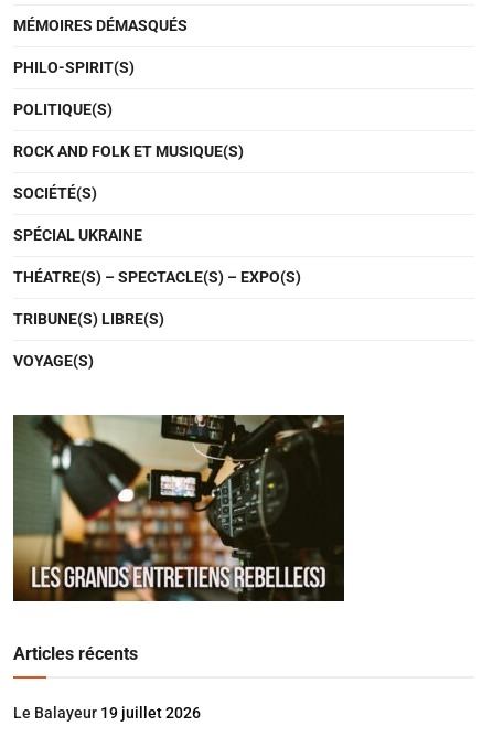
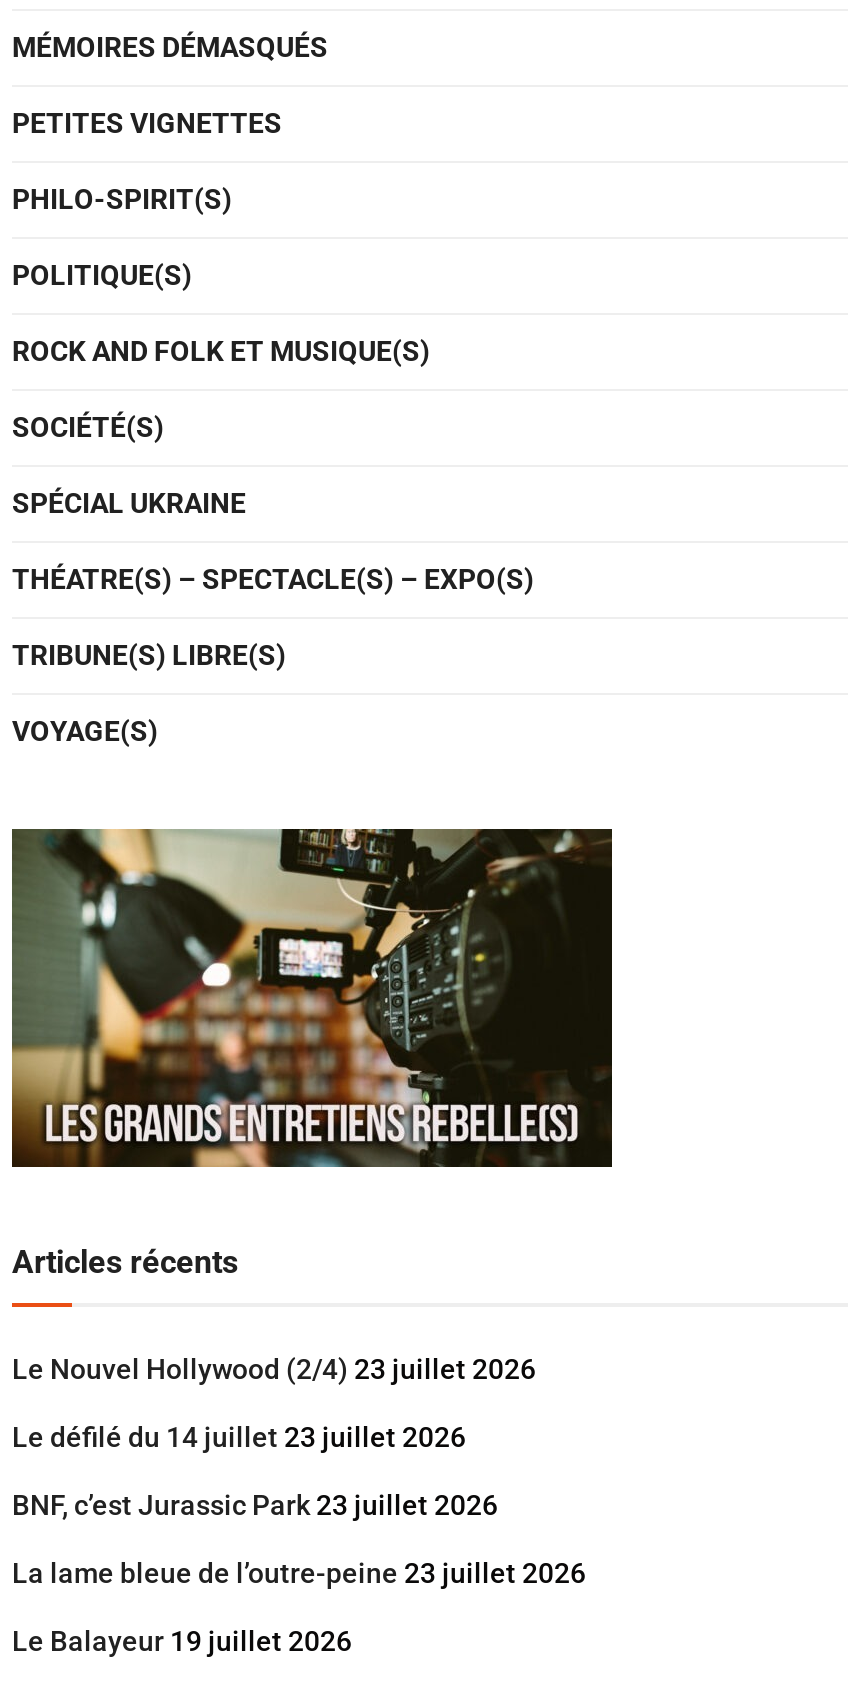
none -> [12,106,282,138] PETITES VIGNETTES
none -> [12,1352,586,1588] Le Nouvel Hollywood (2/4) 23 juillet 2026 | Le défilé du 14 juillet 23 juillet 2026 | BNF, c’est Jurassic Park 23 juillet 2026 | La lame bleue de l’outre-peine 23 juillet 2026

